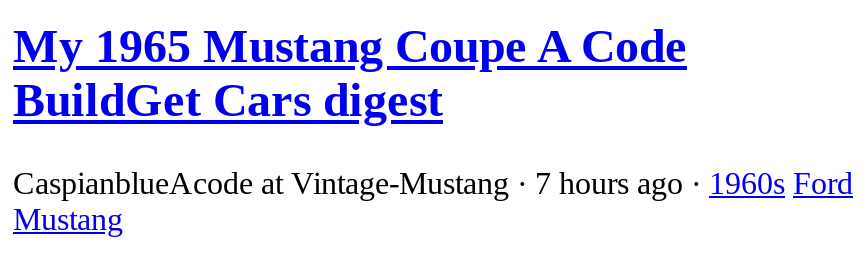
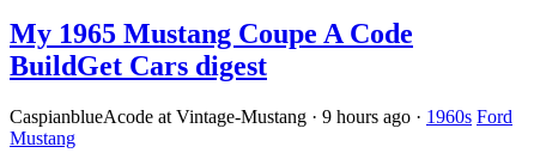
[13,167,853,201] CaspianblueAcode at Vintage-Mustang · 7 hours ago · 1960s Ford -> [10,106,512,126] CaspianblueAcode at Vintage-Mustang · 9 hours ago · 1960s Ford

